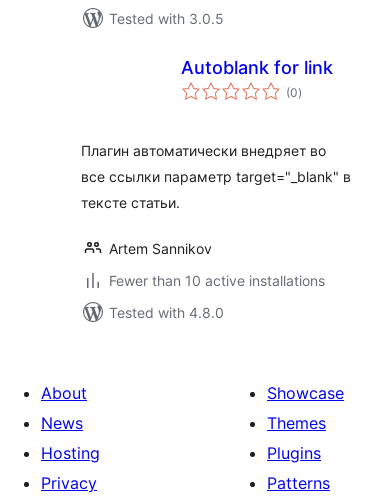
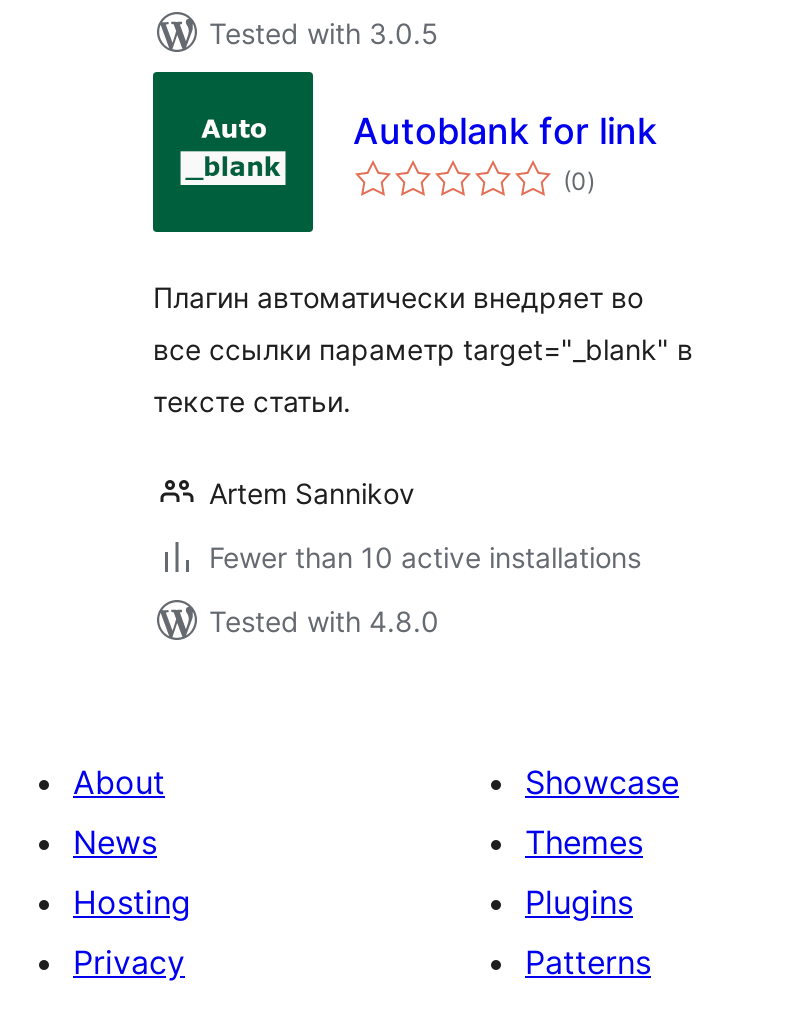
none -> [151,70,315,234] [image]

